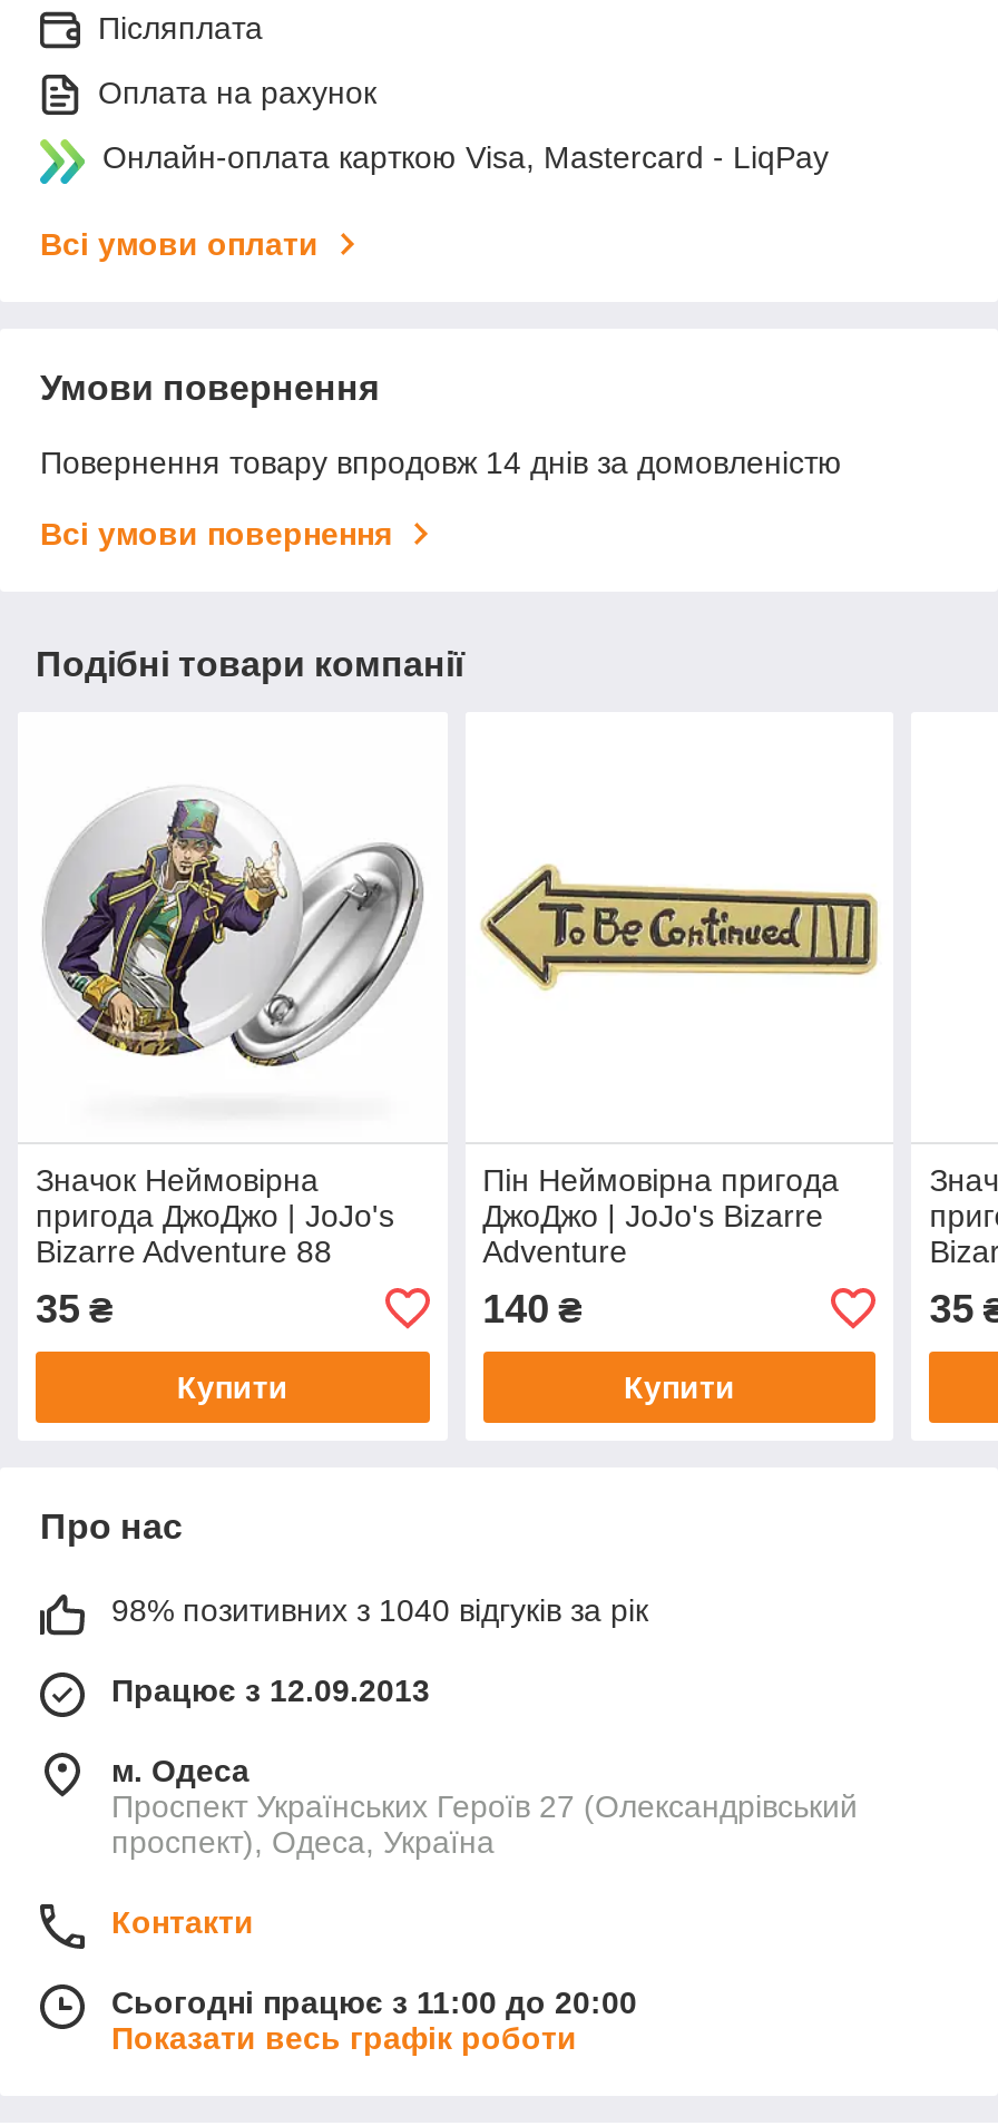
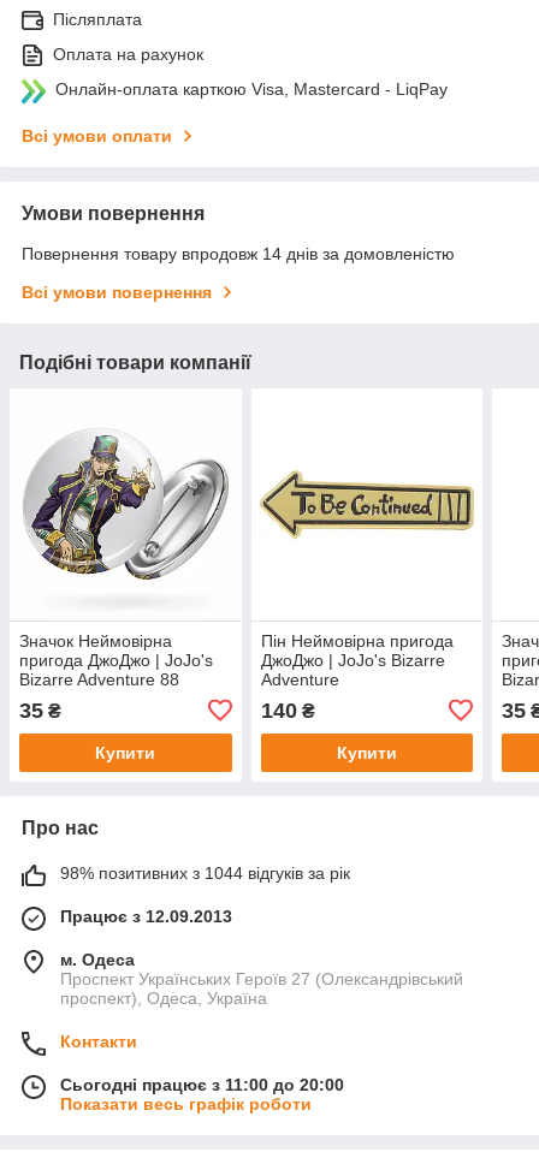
[111,1592,648,1627] 98% позитивних з 1040 відгуків за рік -> [60,863,350,882] 98% позитивних з 1044 відгуків за рік

